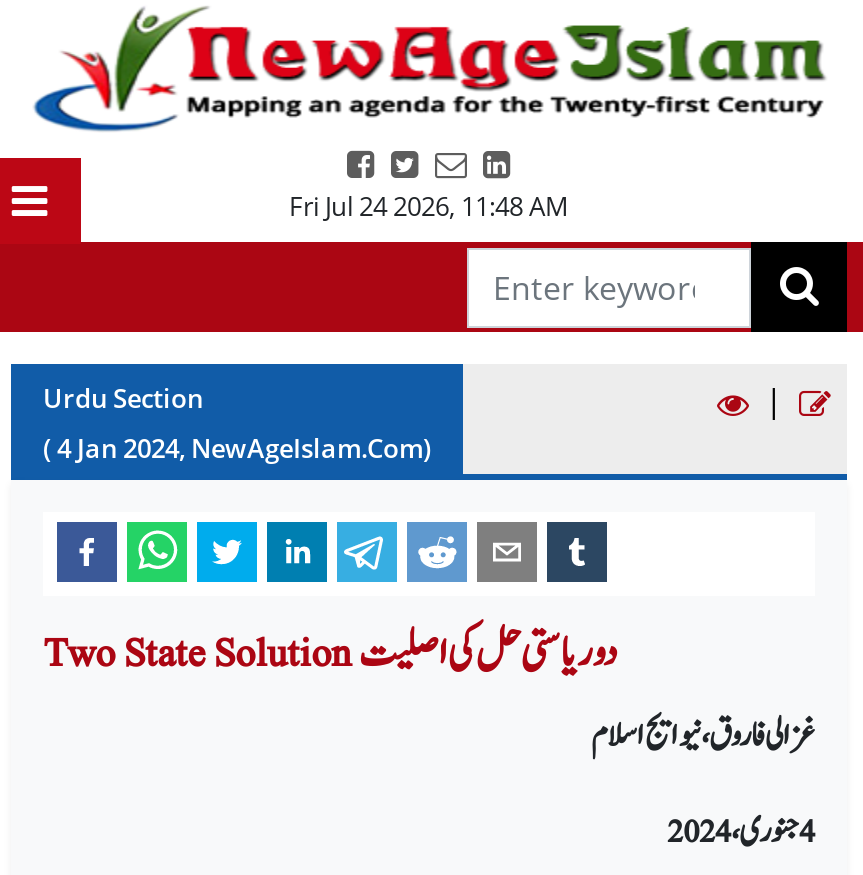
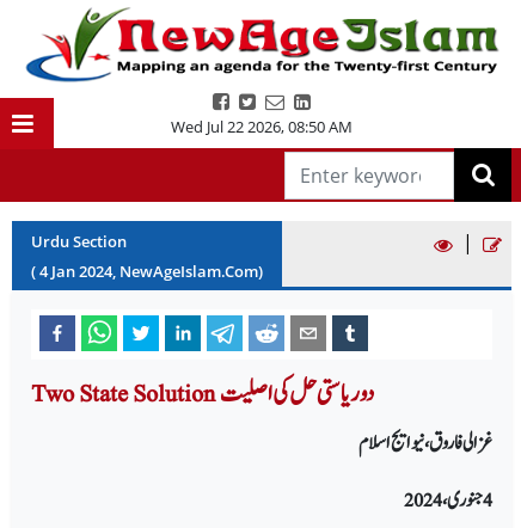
[289,188,569,224] Fri Jul 24 2026, 11:48 AM -> [171,116,353,137] Wed Jul 22 2026, 08:50 AM

